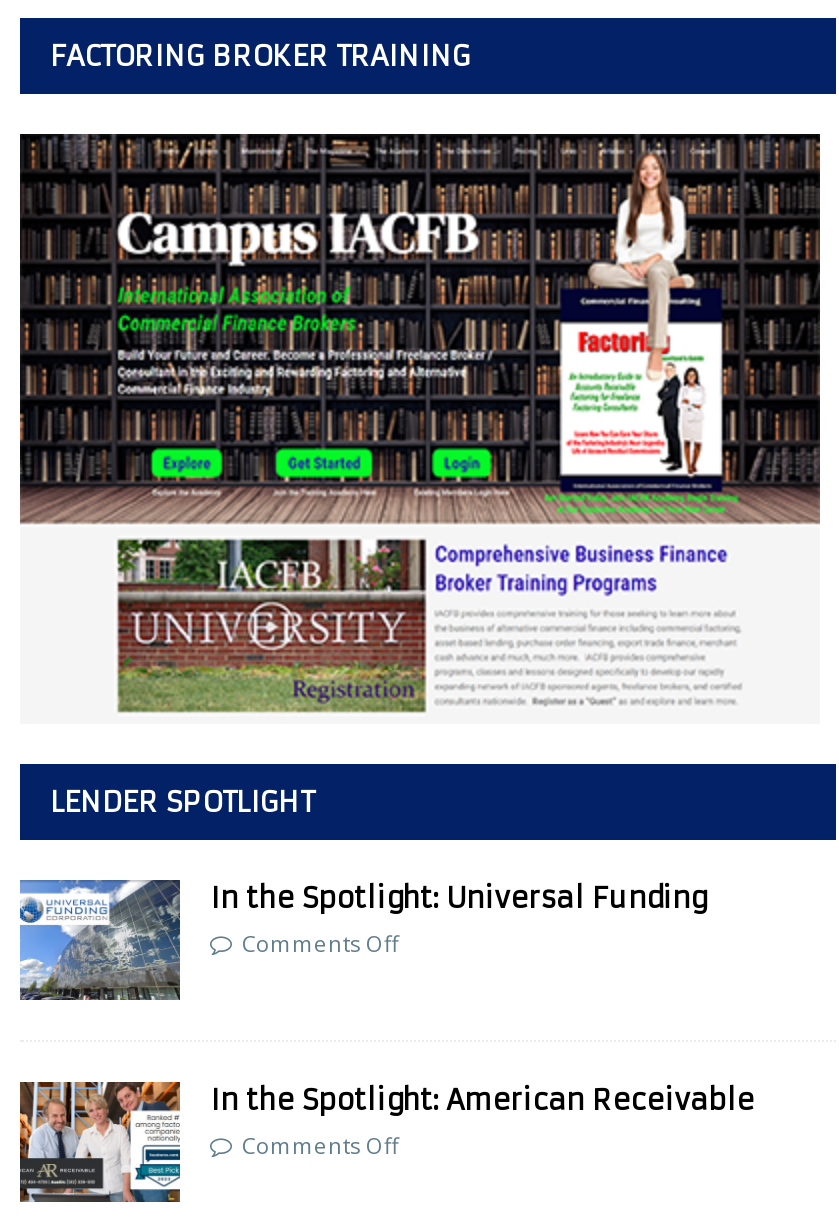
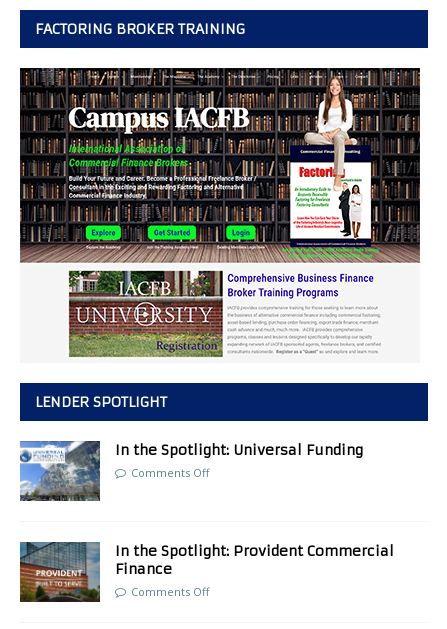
[18,1080,754,1204] [image] | In the Spotlight: American Receivable -> [19,541,394,620] [image] | In the Spotlight: Provident Commercial | Finance

